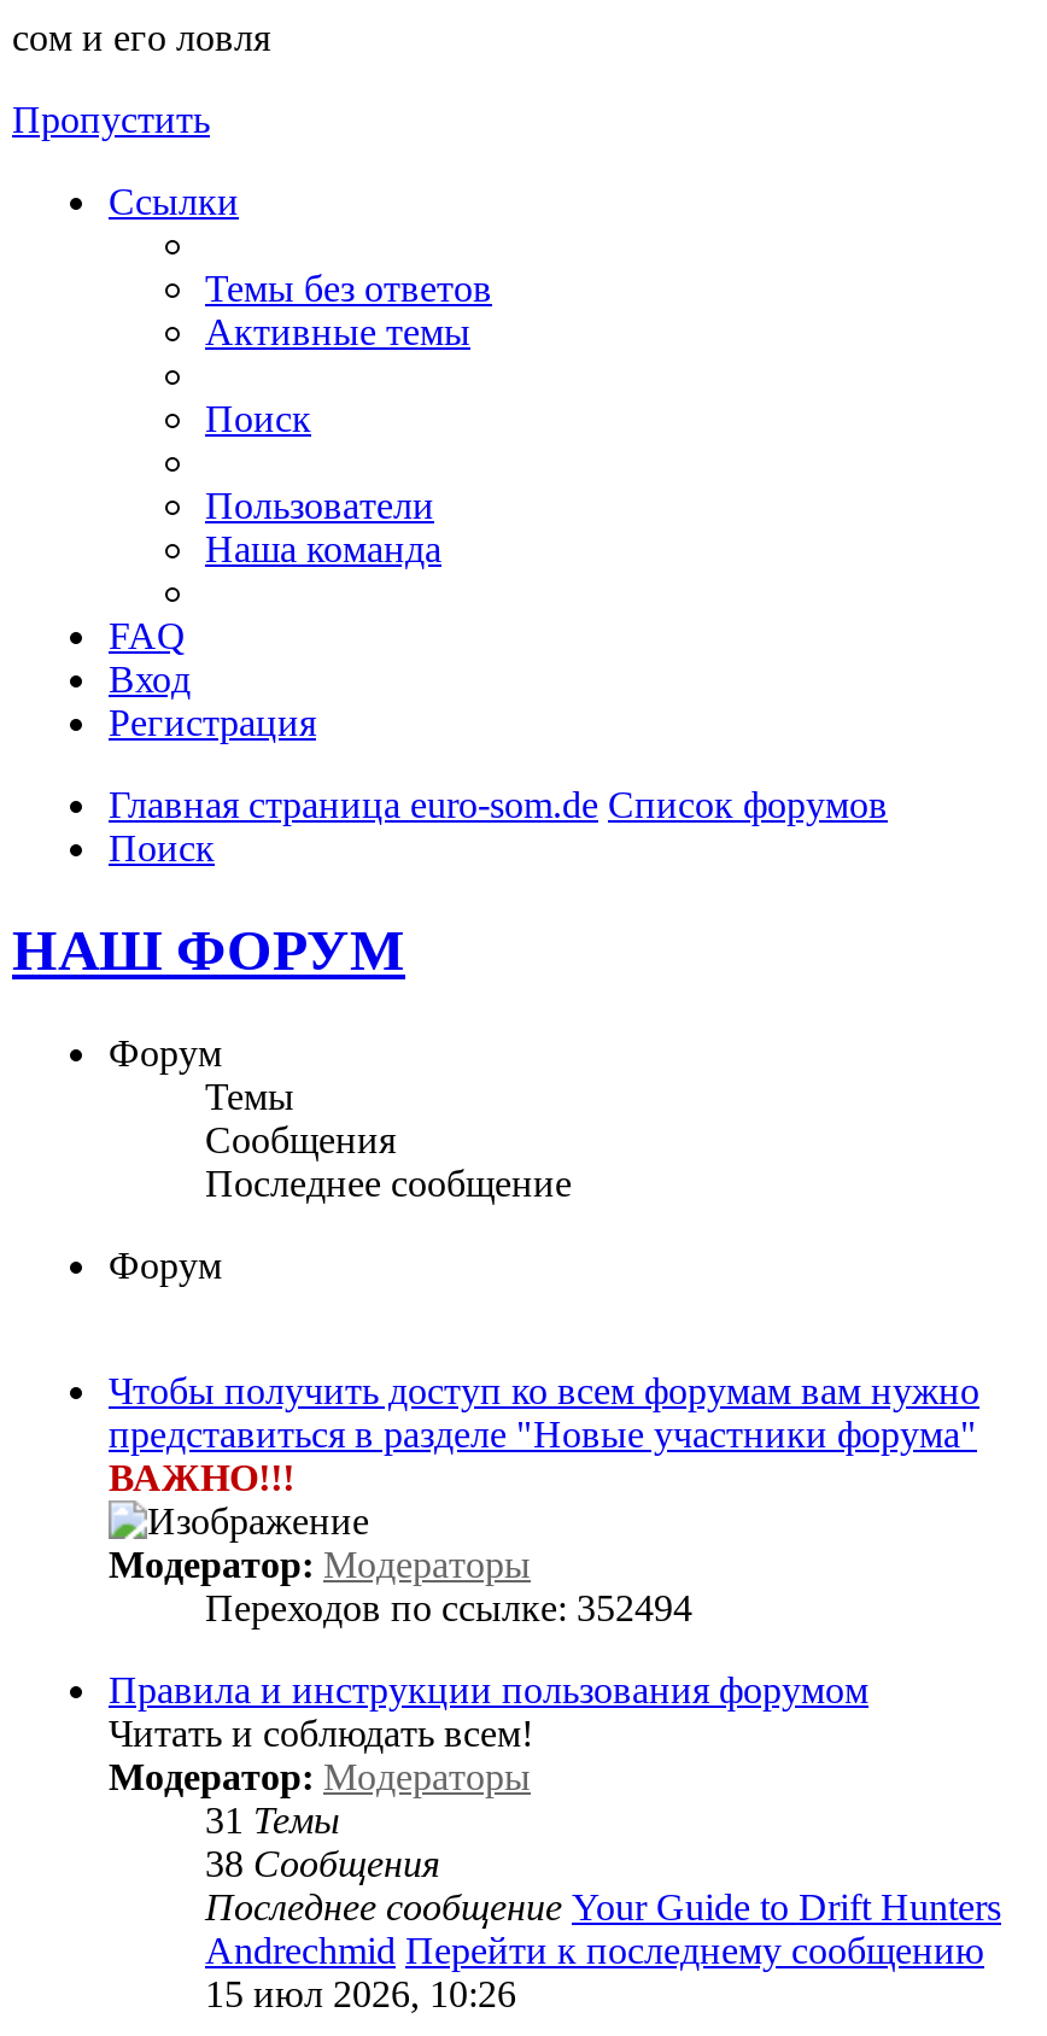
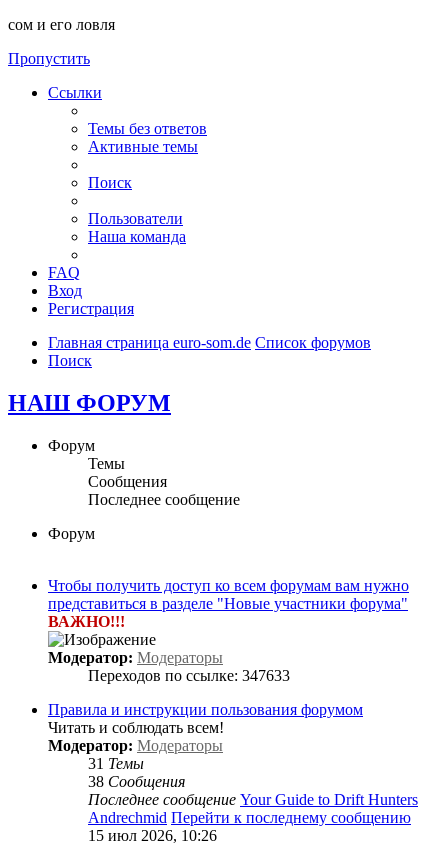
[205,1587,692,1628] Переходов по ссылке: 352494 -> [88,667,290,684] Переходов по ссылке: 347633

